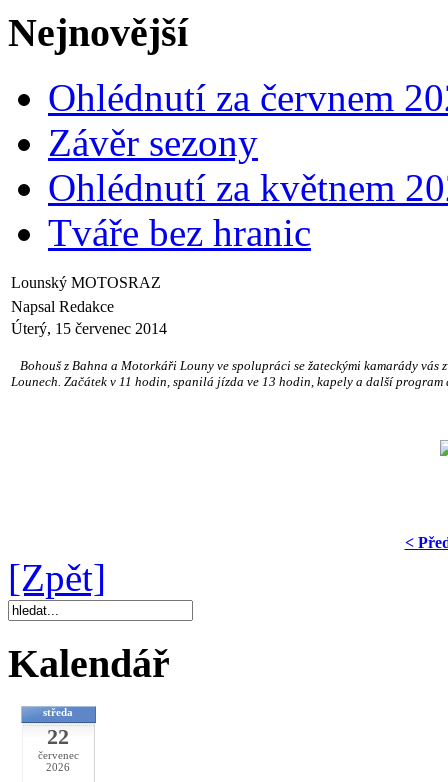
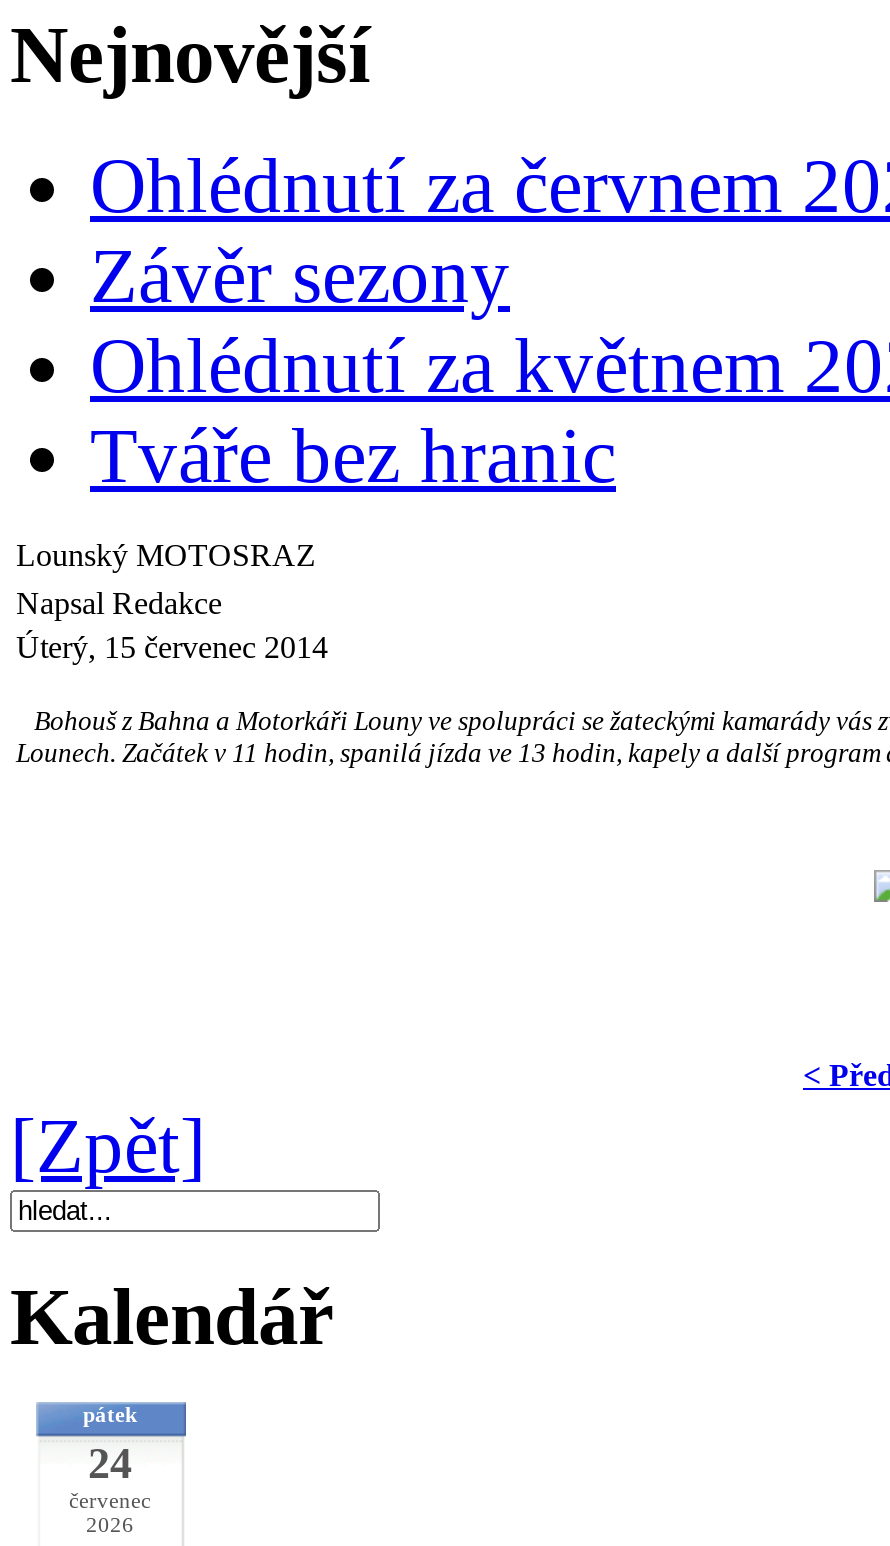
[43,705,73,748] středa | 22 -> [83,1401,137,1487] pátek | 24

